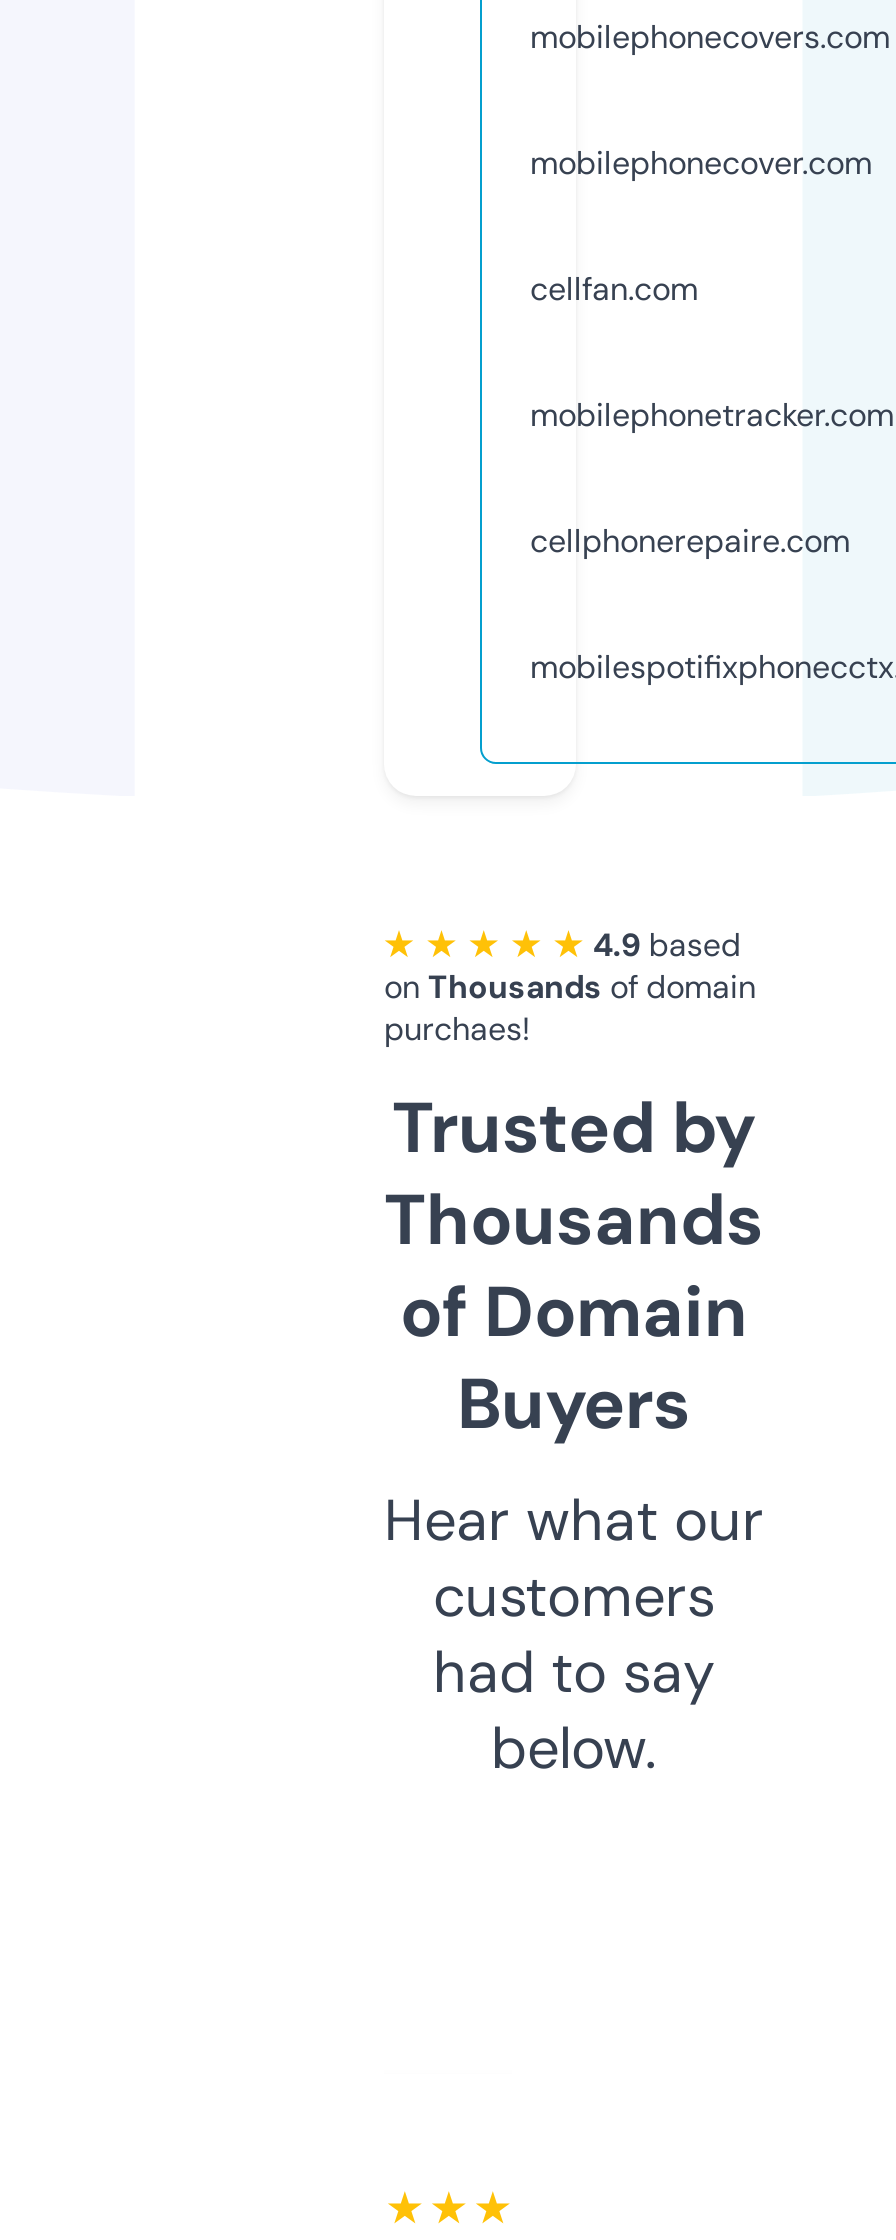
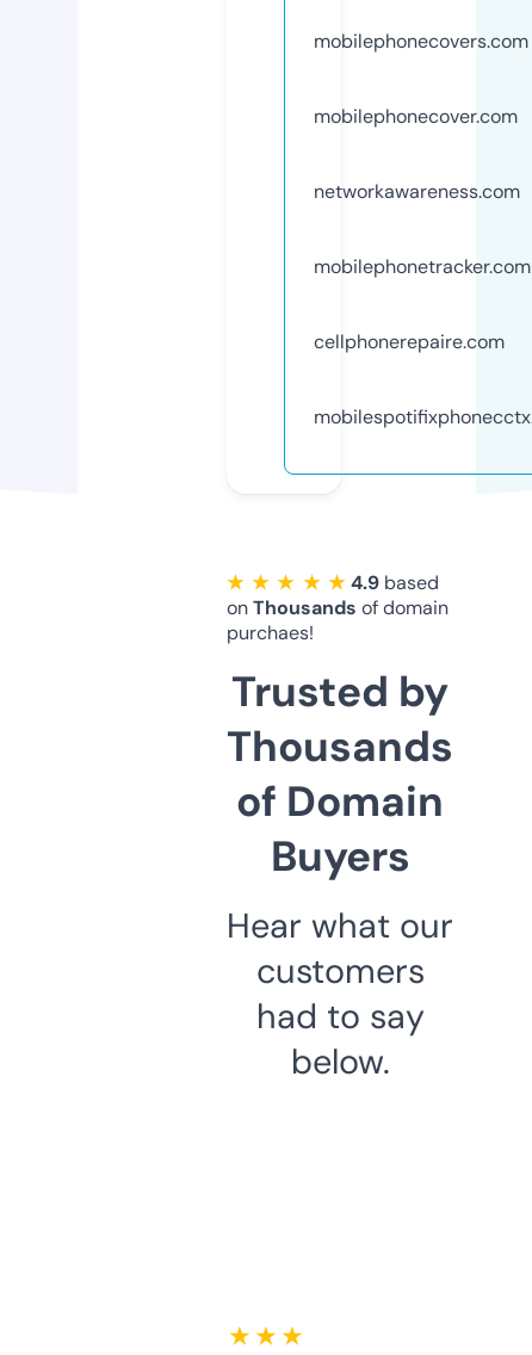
[530,268,698,310] cellfan.com -> [314,179,520,204] networkawareness.com

